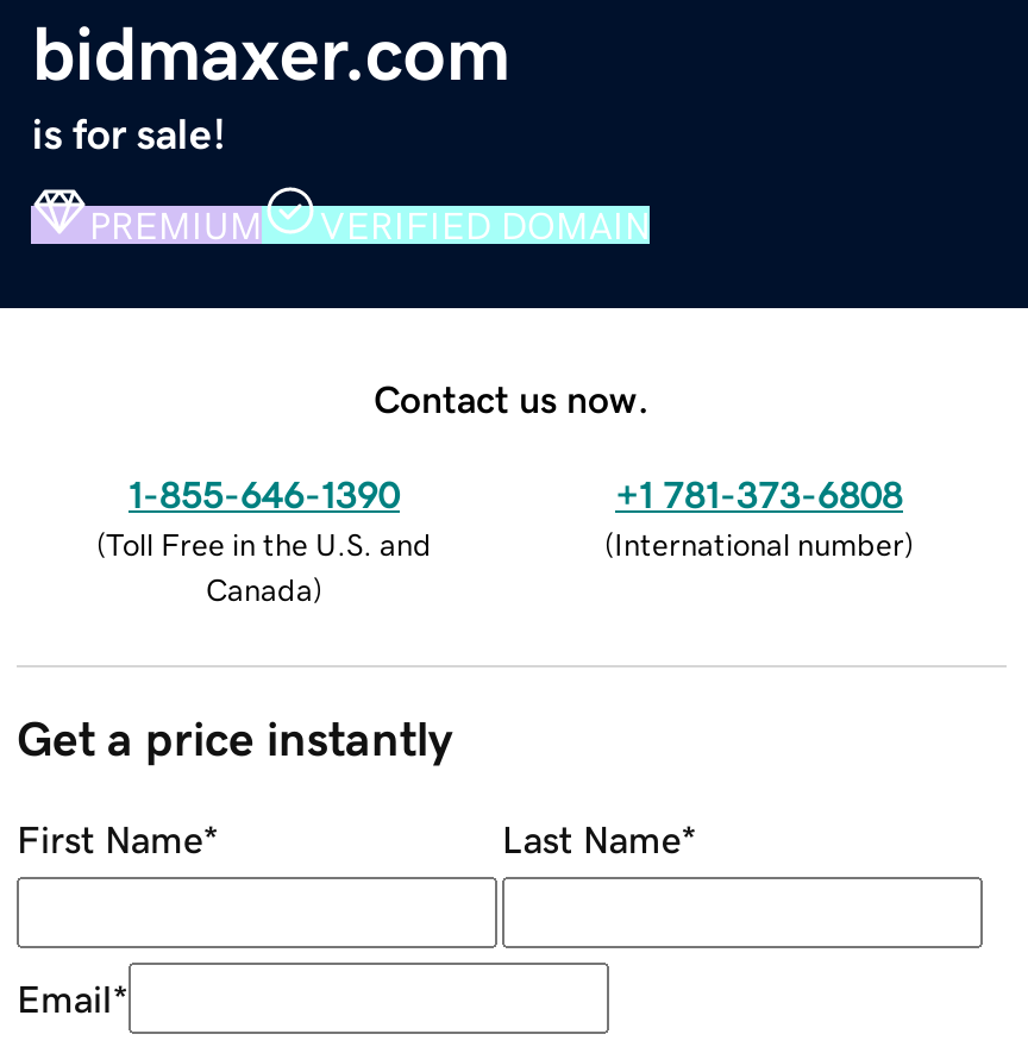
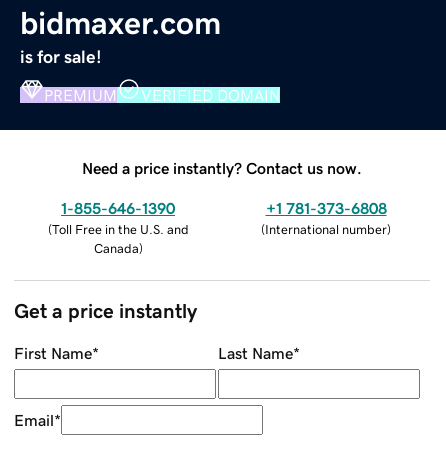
[374,379,650,417] Contact us now. -> [82,160,362,176] Need a price instantly? Contact us now.

